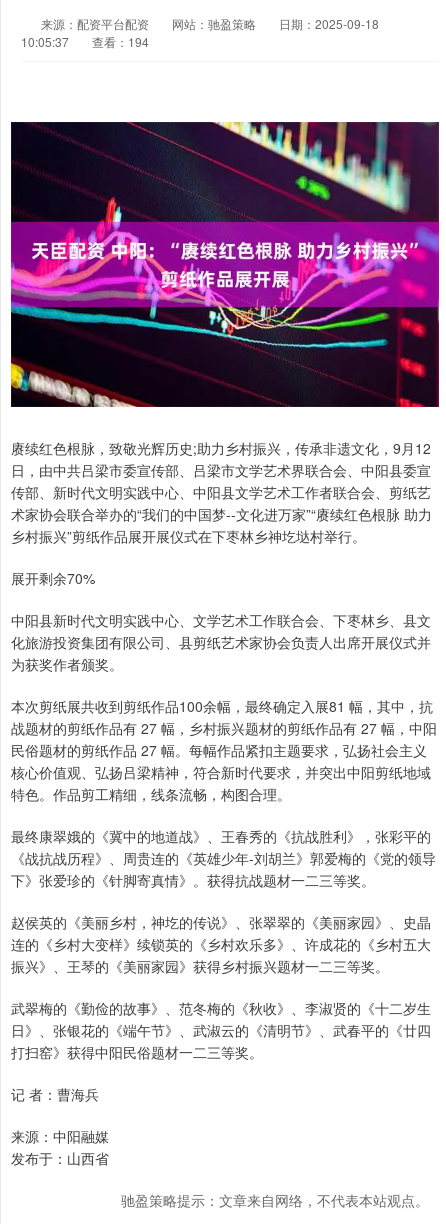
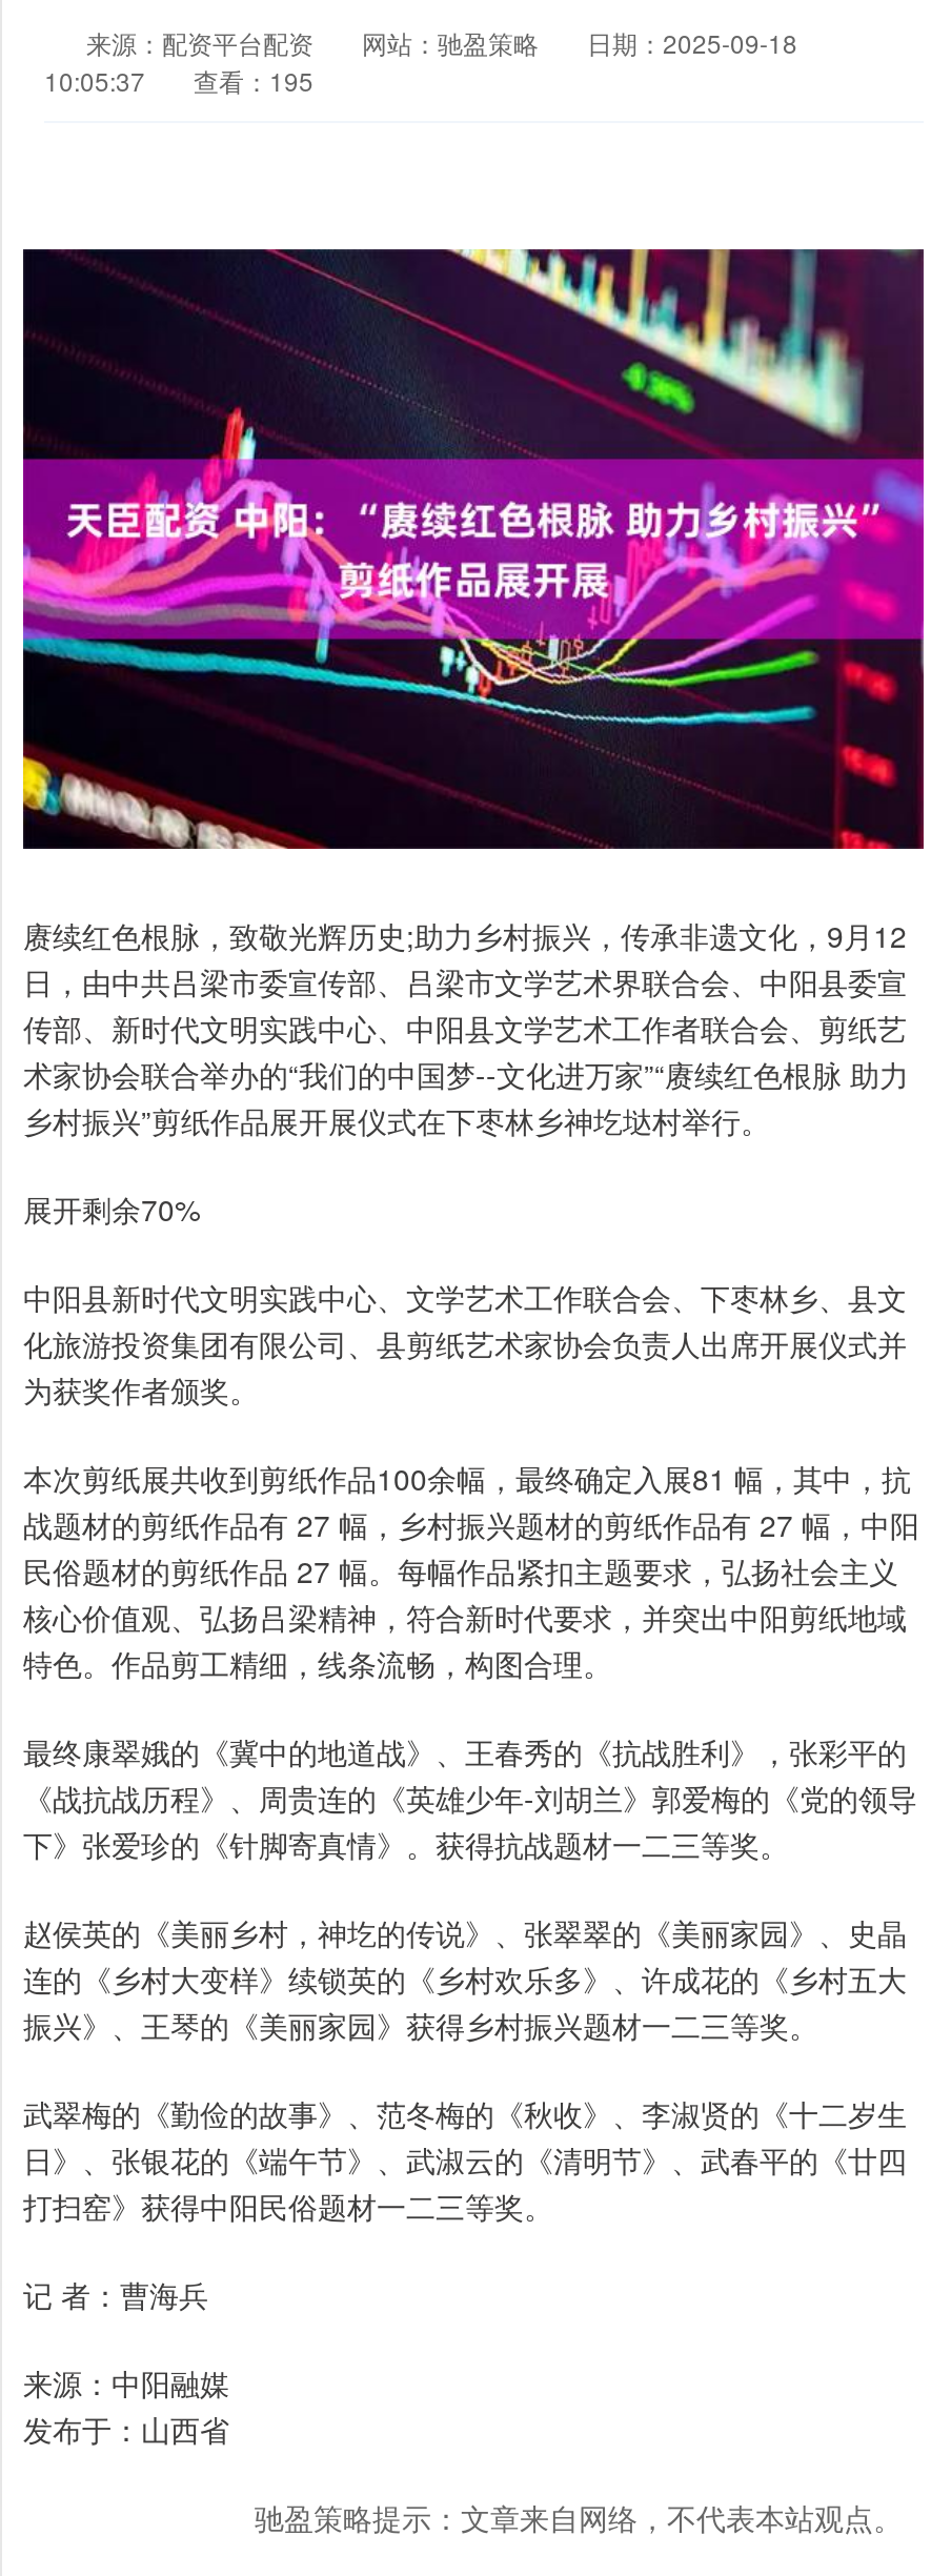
[21,33,149,50] 10:05:37 查看：194 -> [44,62,313,98] 10:05:37 查看：195

